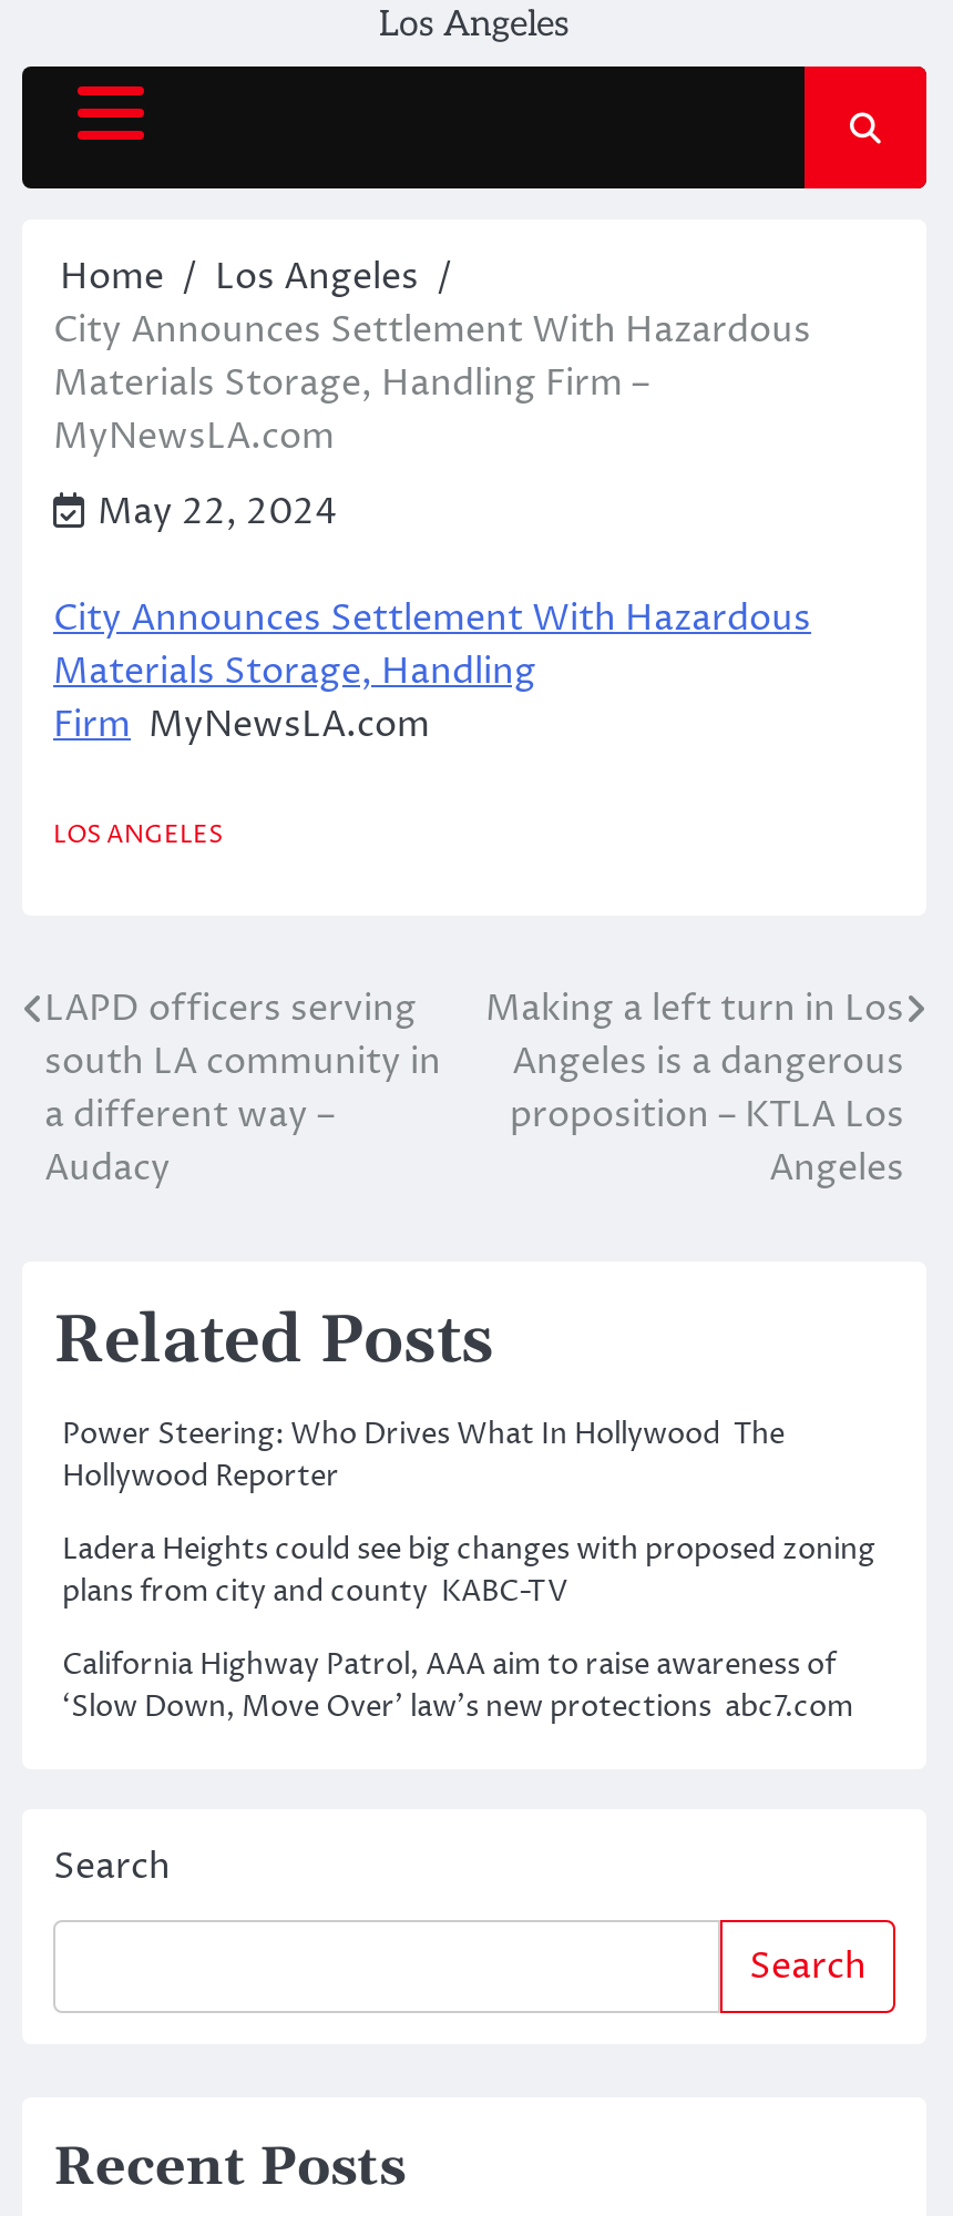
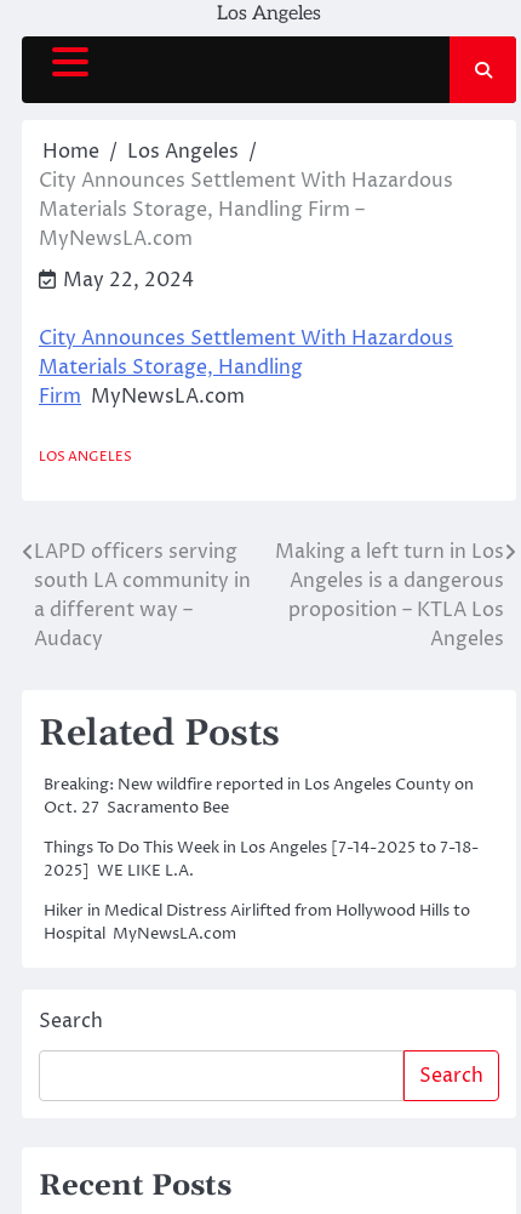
[62,1415,785,1497] Power Steering: Who Drives What In Hollywood The | Hollywood Reporter -> [44,774,474,819] Breaking: New wildfire reported in Los Angeles County on | Oct. 27 Sacramento Bee
[62,1530,875,1613] Ladera Heights could see big changes with proposed zoning | plans from city and county KABC-TV -> [44,837,479,882] Things To Do This Week in Los Angeles [7-14-2025 to 7-18- | 2025] WE LIKE L.A.
[62,1646,853,1728] California Highway Patrol, AAA aim to raise awareness of | ‘Slow Down, Move Over’ law’s new protections abc7.com -> [44,900,470,945] Hiker in Medical Distress Airlifted from Hollywood Hills to | Hospital MyNewsLA.com

